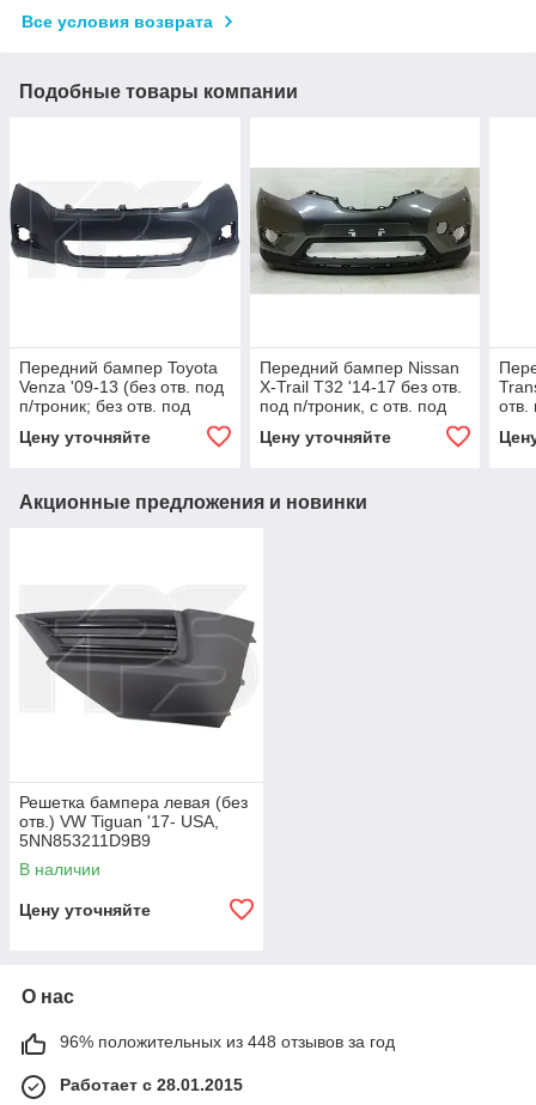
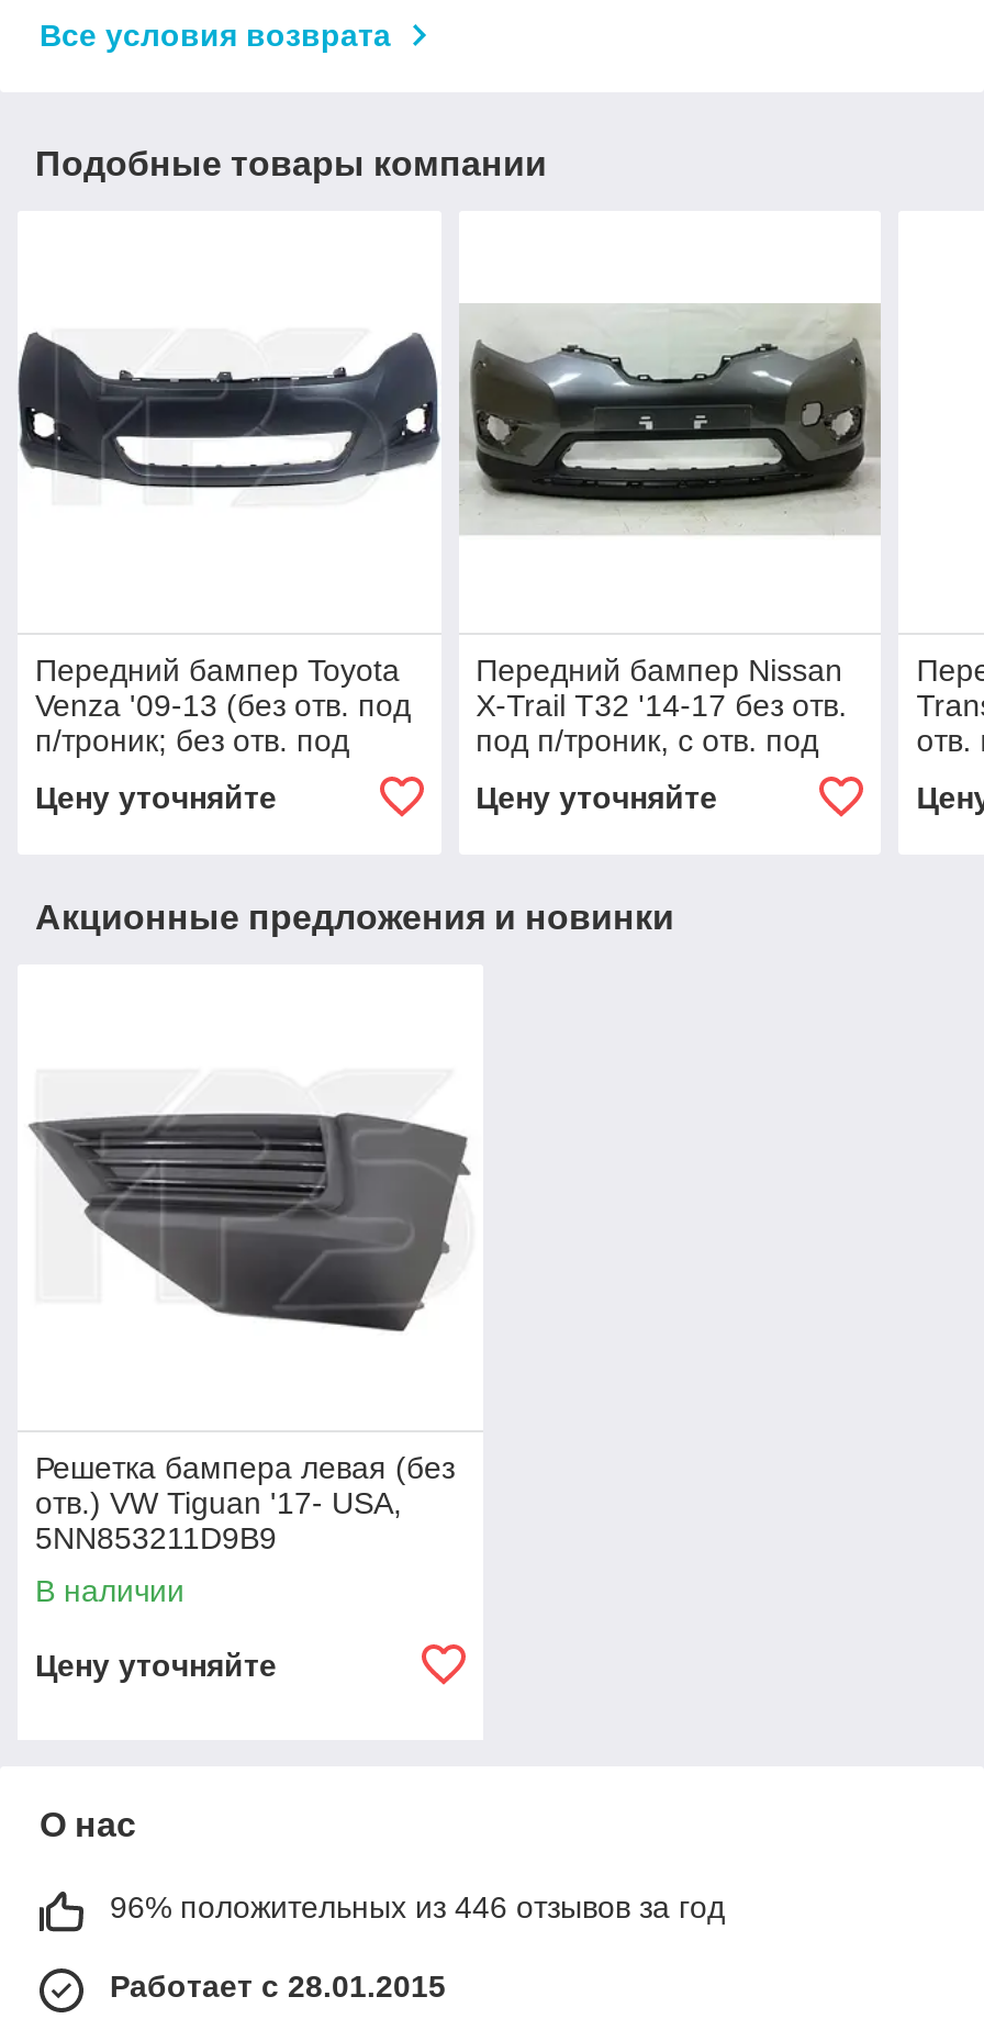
[60,1032,395,1052] 96% положительных из 448 отзывов за год -> [110,1890,725,1925] 96% положительных из 446 отзывов за год

